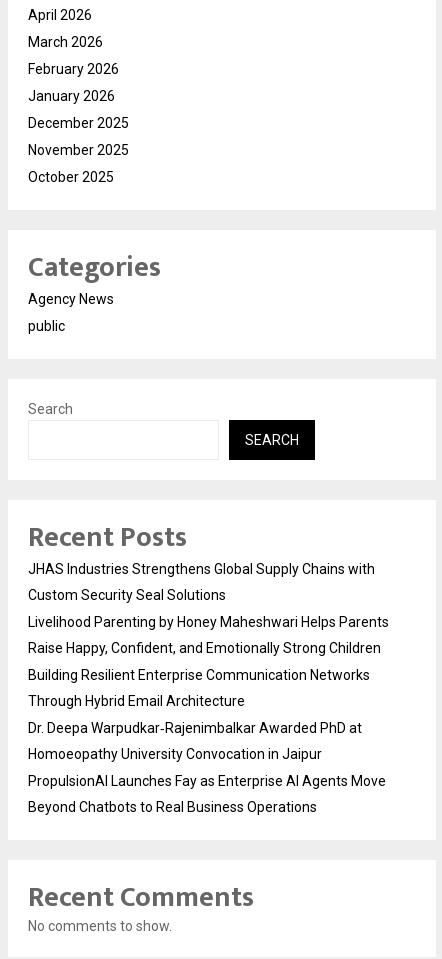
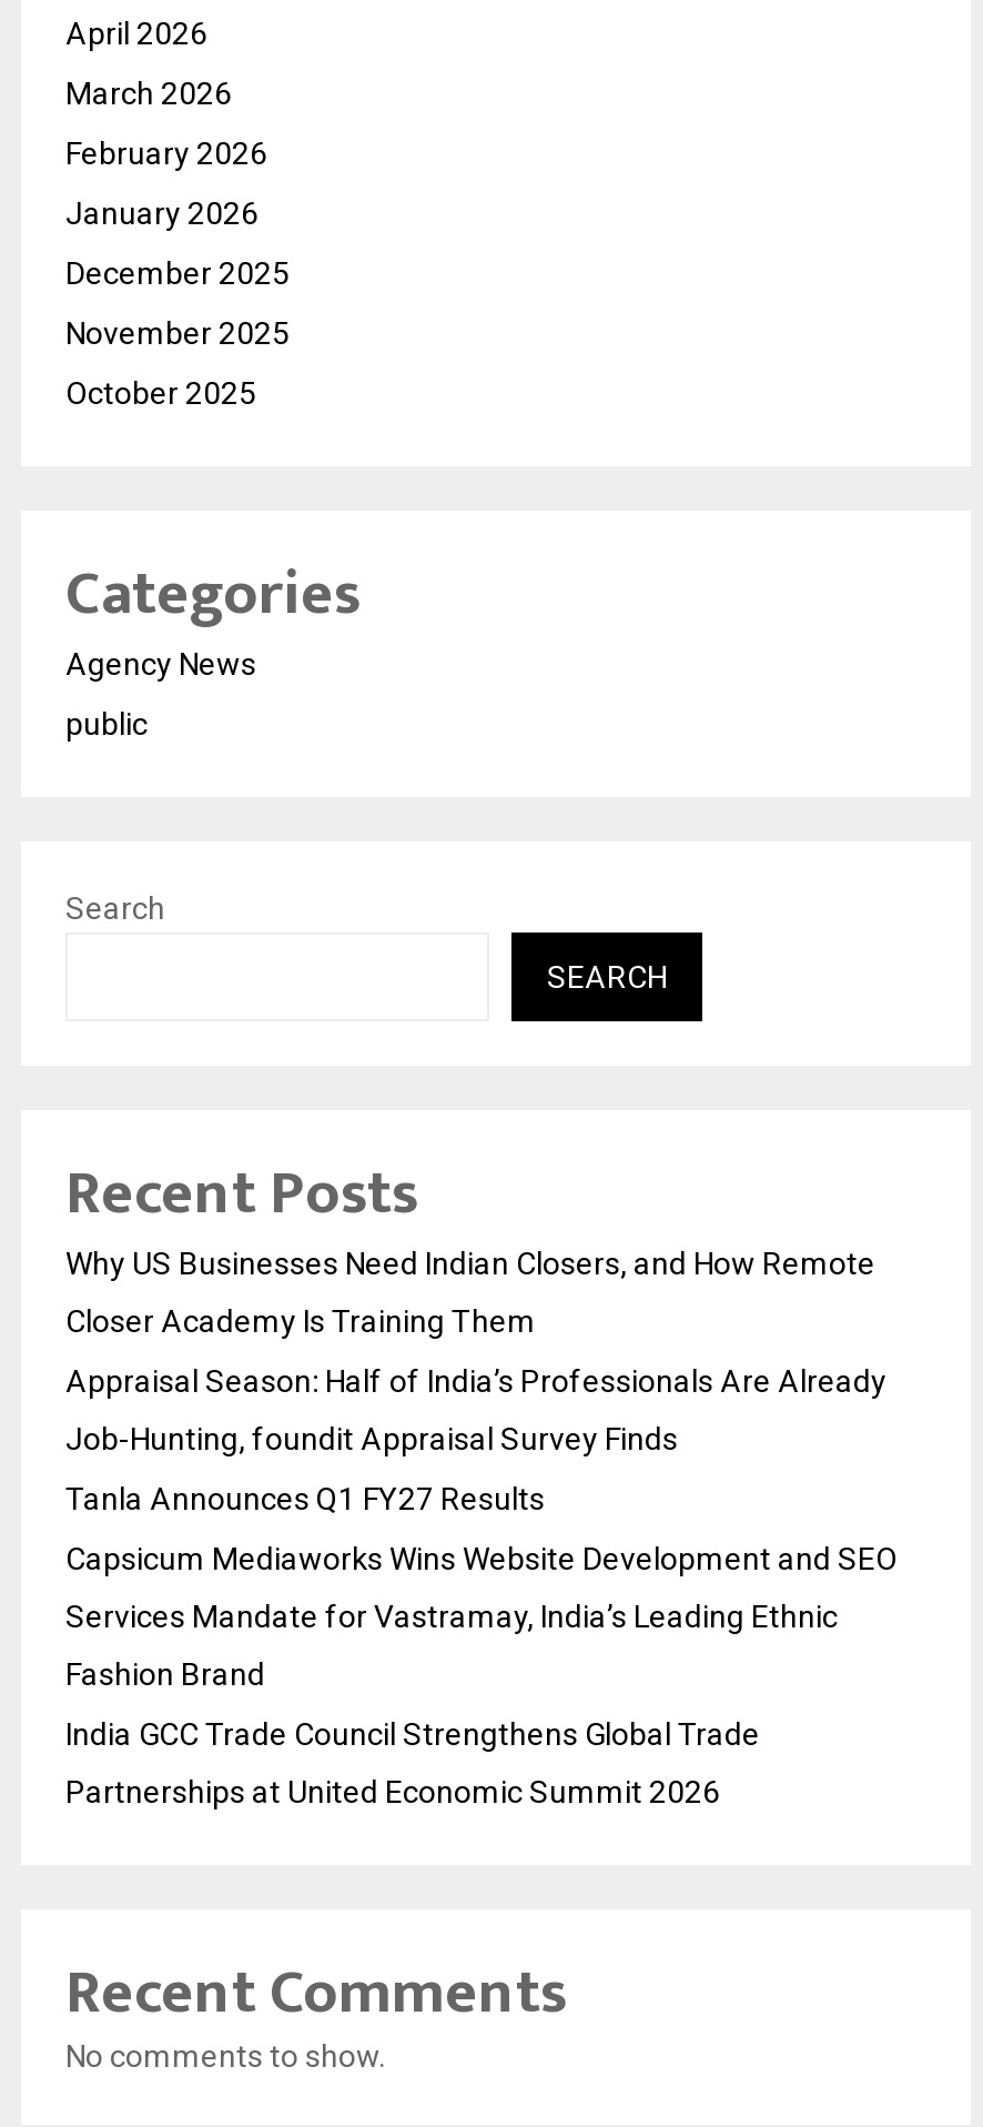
[28,561,375,577] JHAS Industries Strengthens Global Supply Chains with -> [65,1245,875,1281] Why US Businesses Need Indian Closers, and How Remote
[28,587,226,603] Custom Security Seal Solutions -> [65,1303,536,1338] Closer Academy Is Training Them
[28,614,389,630] Livelihood Parenting by Honey Maheshwari Helps Parents -> [65,1363,886,1398] Appraisal Season: Half of India’s Professionals Are Already
[28,640,381,656] Raise Happy, Confident, and Emotionally Strong Children -> [65,1421,678,1456] Job-Hunting, foundit Appraisal Survey Finds
[28,667,370,683] Building Resilient Enterprise Communication Networks -> [65,1480,545,1516] Tanla Announces Q1 FY27 Results
[28,693,245,709] Through Hybrid Email Architecture -> [65,1540,898,1576] Capsicum Mediaworks Wins Website Development and SEO
[28,720,362,736] Dr. Deepa Warpudkar‑Rajenimbalkar Awarded PhD at -> [65,1598,838,1634] Services Mandate for Vastramay, India’s Leading Ethnic
[28,746,322,762] Homoeopathy University Convocation in Jaipur -> [65,1656,265,1691] Fashion Brand
[28,773,386,789] PropulsionAI Launches Fay as Enterprise AI Agents Move -> [65,1716,760,1751] India GCC Trade Council Strengthens Global Trade
[28,799,317,815] Beyond Chatbots to Real Business Operations -> [65,1774,720,1809] Partnerships at United Economic Summit 2026

